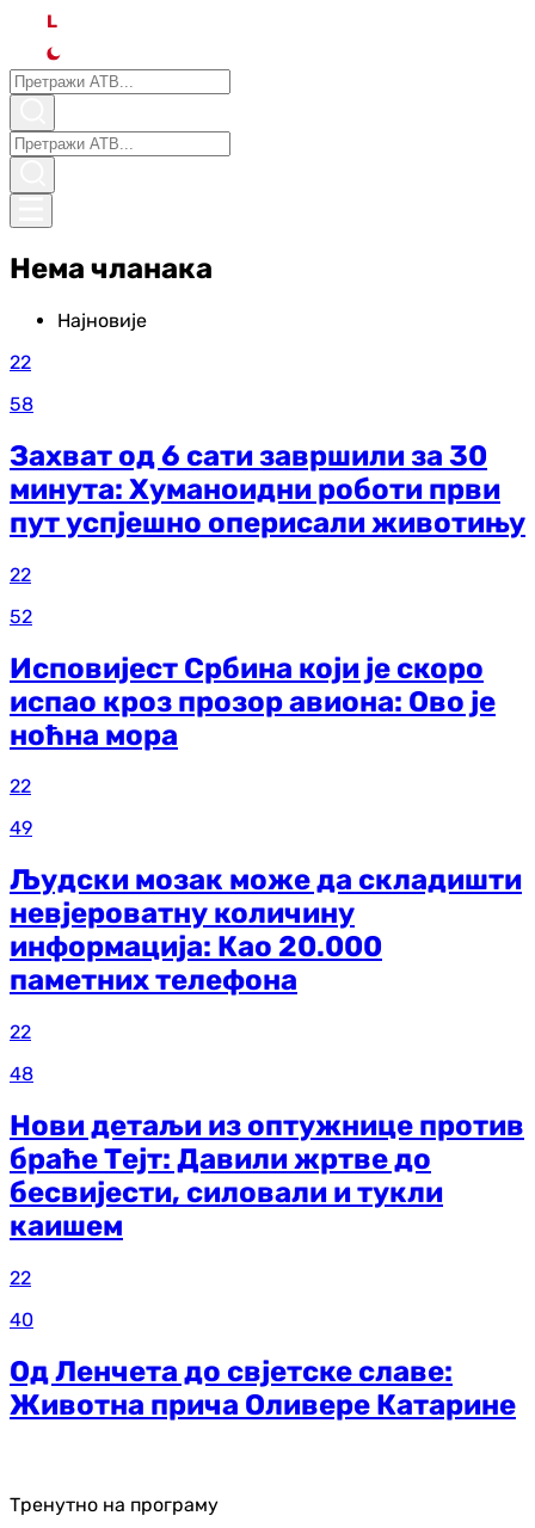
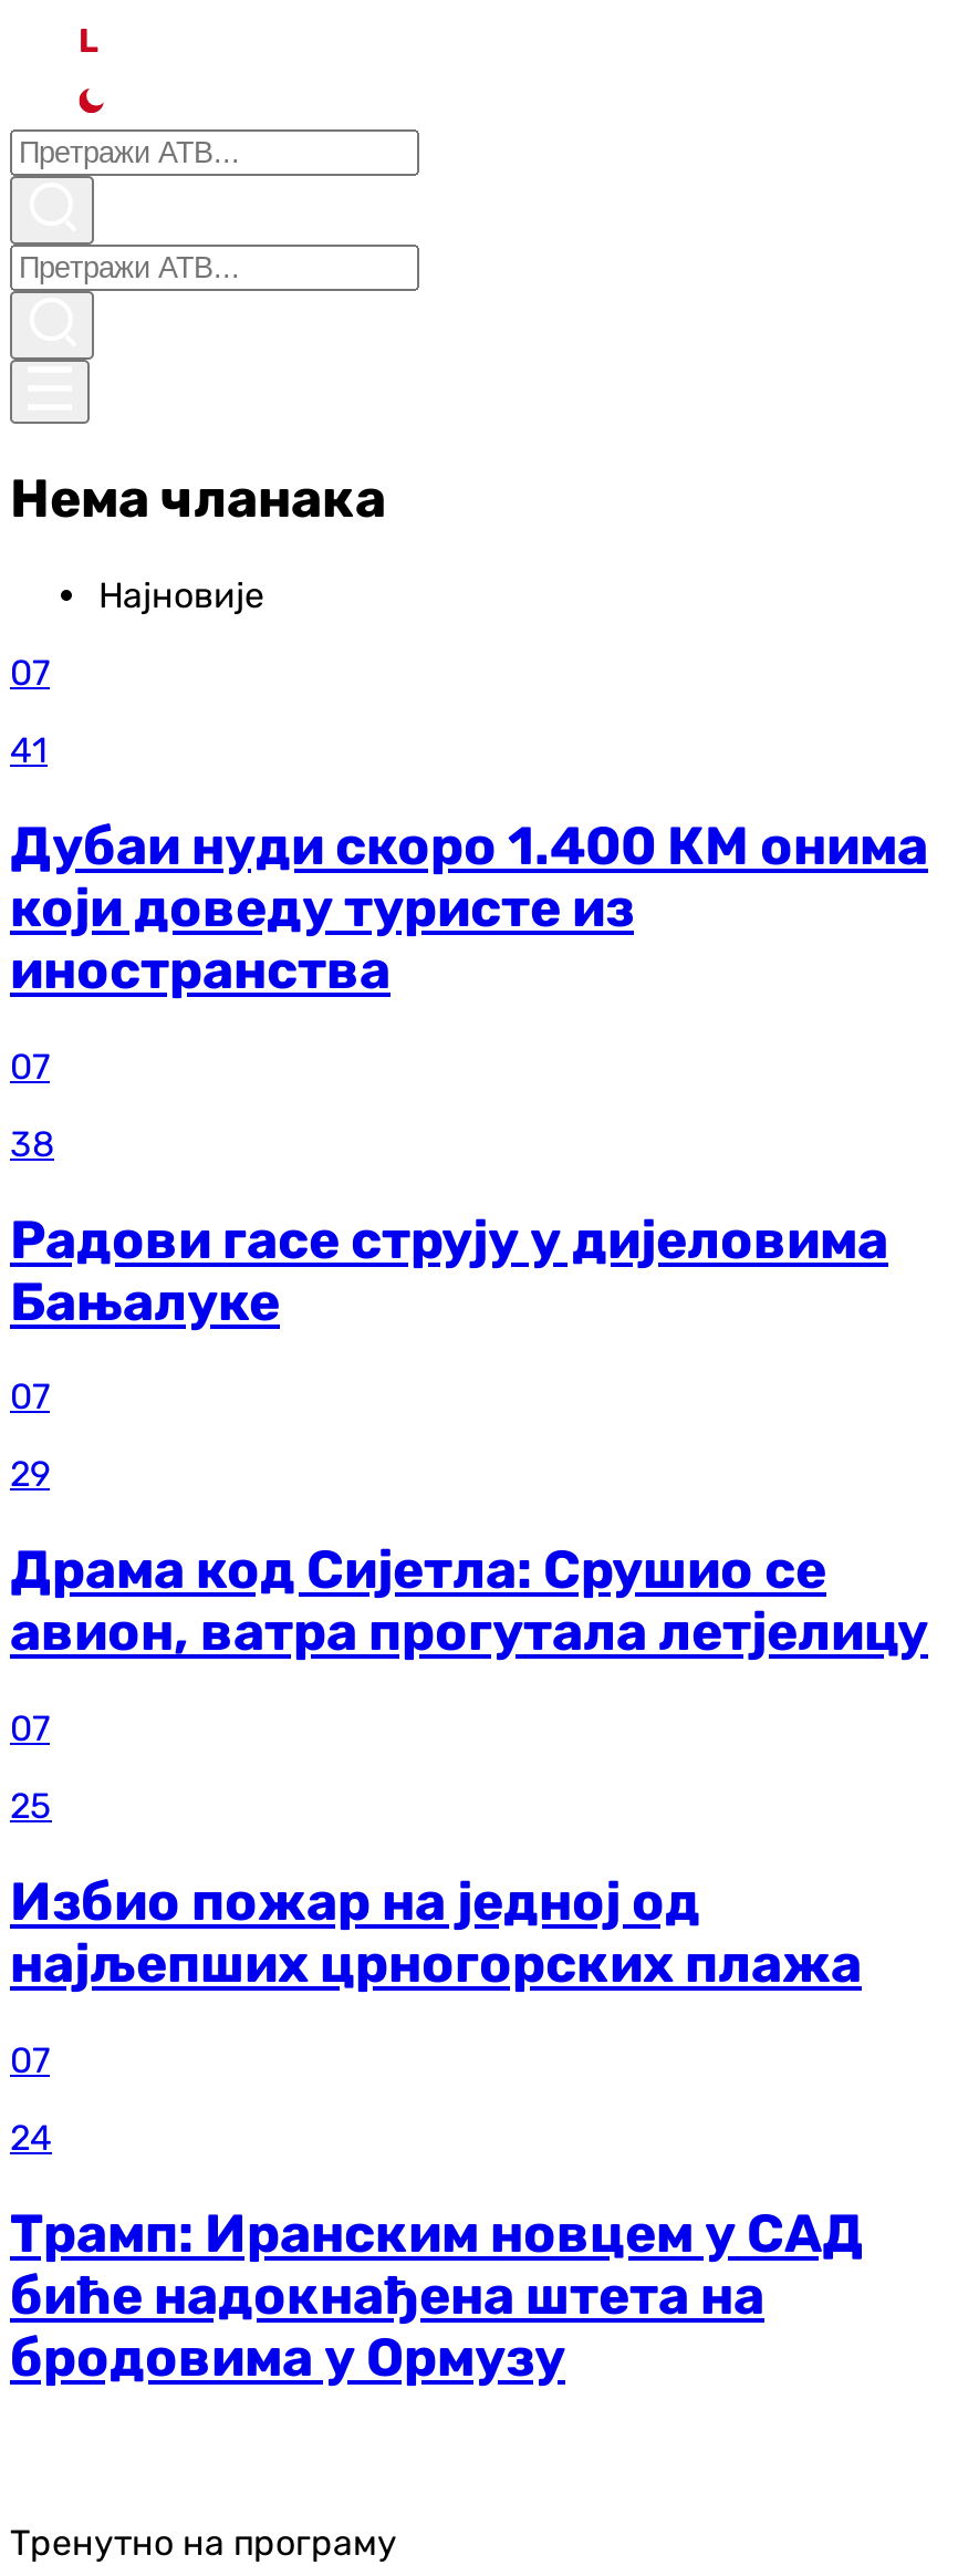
[10,351,31,373] 22 -> [10,651,50,693] 07
[10,393,33,415] 58 -> [10,729,48,771] 41
[10,439,525,539] Захват од 6 сати завршили за 30 | минута: Хуманоидни роботи први | пут успјешно оперисали животињу -> [10,815,928,1001] Дубаи нуди скоро 1.400 КМ онима | који доведу туристе из | иностранства
[10,563,31,586] 22 -> [10,1045,50,1087] 07
[10,605,32,627] 52 -> [10,1122,54,1164] 38
[10,651,496,751] Исповијест Србина који је скоро | испао кроз прозор авиона: Ово је | ноћна мора -> [10,1208,888,1332] Радови гасе струју у дијеловима | Бањалуке
[10,775,31,798] 22 -> [10,1376,50,1418] 07
[10,817,32,840] 49 -> [10,1454,50,1496] 29
[10,863,522,997] Људски мозак може да складишти | невјероватну количину | информација: Као 20.000 | паметних телефона -> [10,1540,928,1664] Драма код Сијетла: Срушио се | авион, ватра прогутала летјелицу
[10,1021,31,1044] 22 -> [10,1708,50,1750] 07
[10,1063,33,1085] 48 -> [10,1785,52,1827] 25
[10,1109,524,1243] Нови детаљи из оптужнице против | браће Тејт: Давили жртве до | бесвијести, силовали и тукли | каишем -> [10,1872,862,1996] Избио пожар на једној од | најљепших црногорских плажа
[10,1267,31,1289] 22 -> [10,2040,50,2082] 07
[10,1308,33,1331] 40 -> [10,2117,52,2159] 24
[10,1355,516,1422] Од Ленчета до свјетске славе: | Животна прича Оливере Катарине -> [10,2203,864,2389] Трамп: Иранским новцем у САД | биће надокнађена штета на | бродовима у Ормузу

